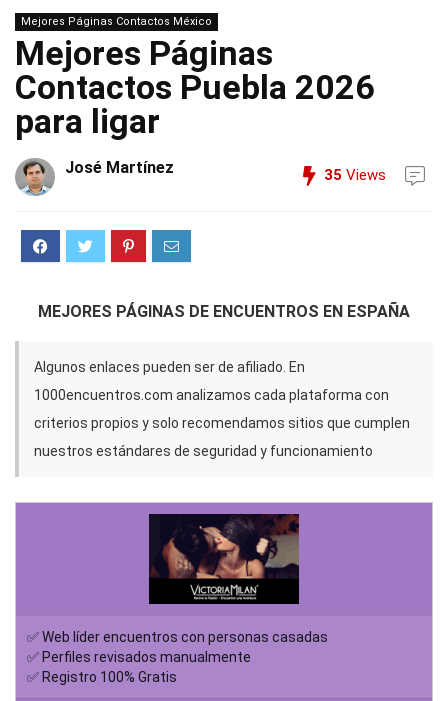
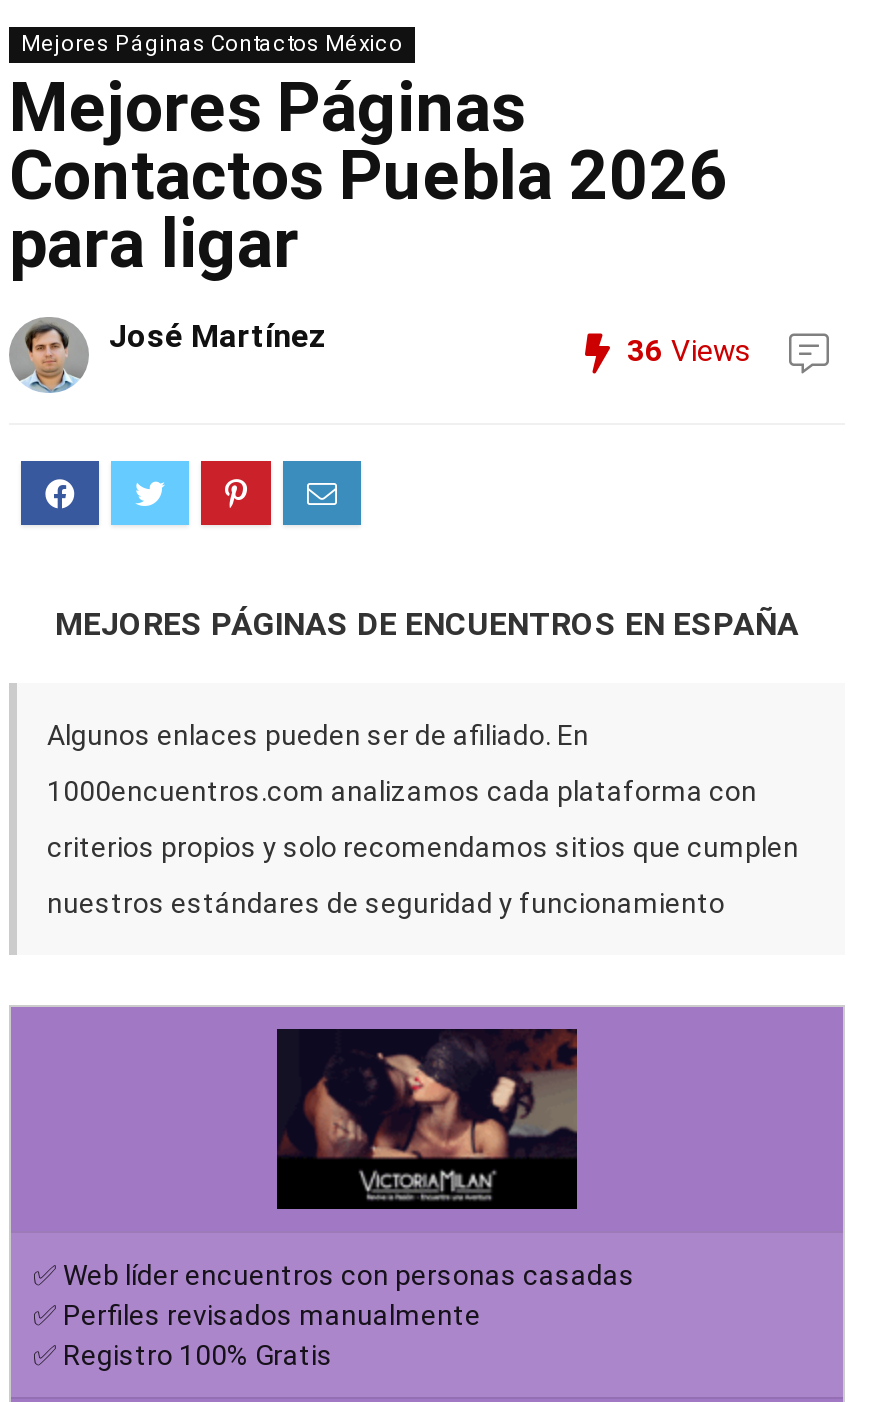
[324,166,386,184] 35 Views -> [627,333,751,369] 36 Views

